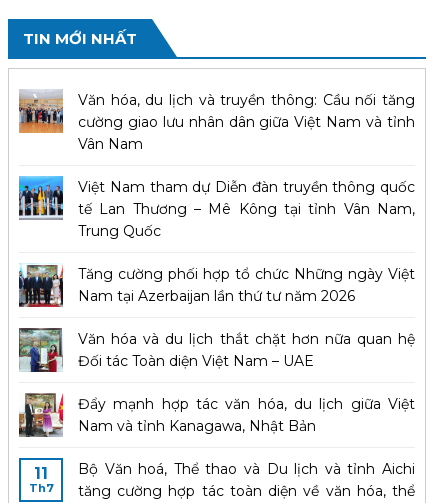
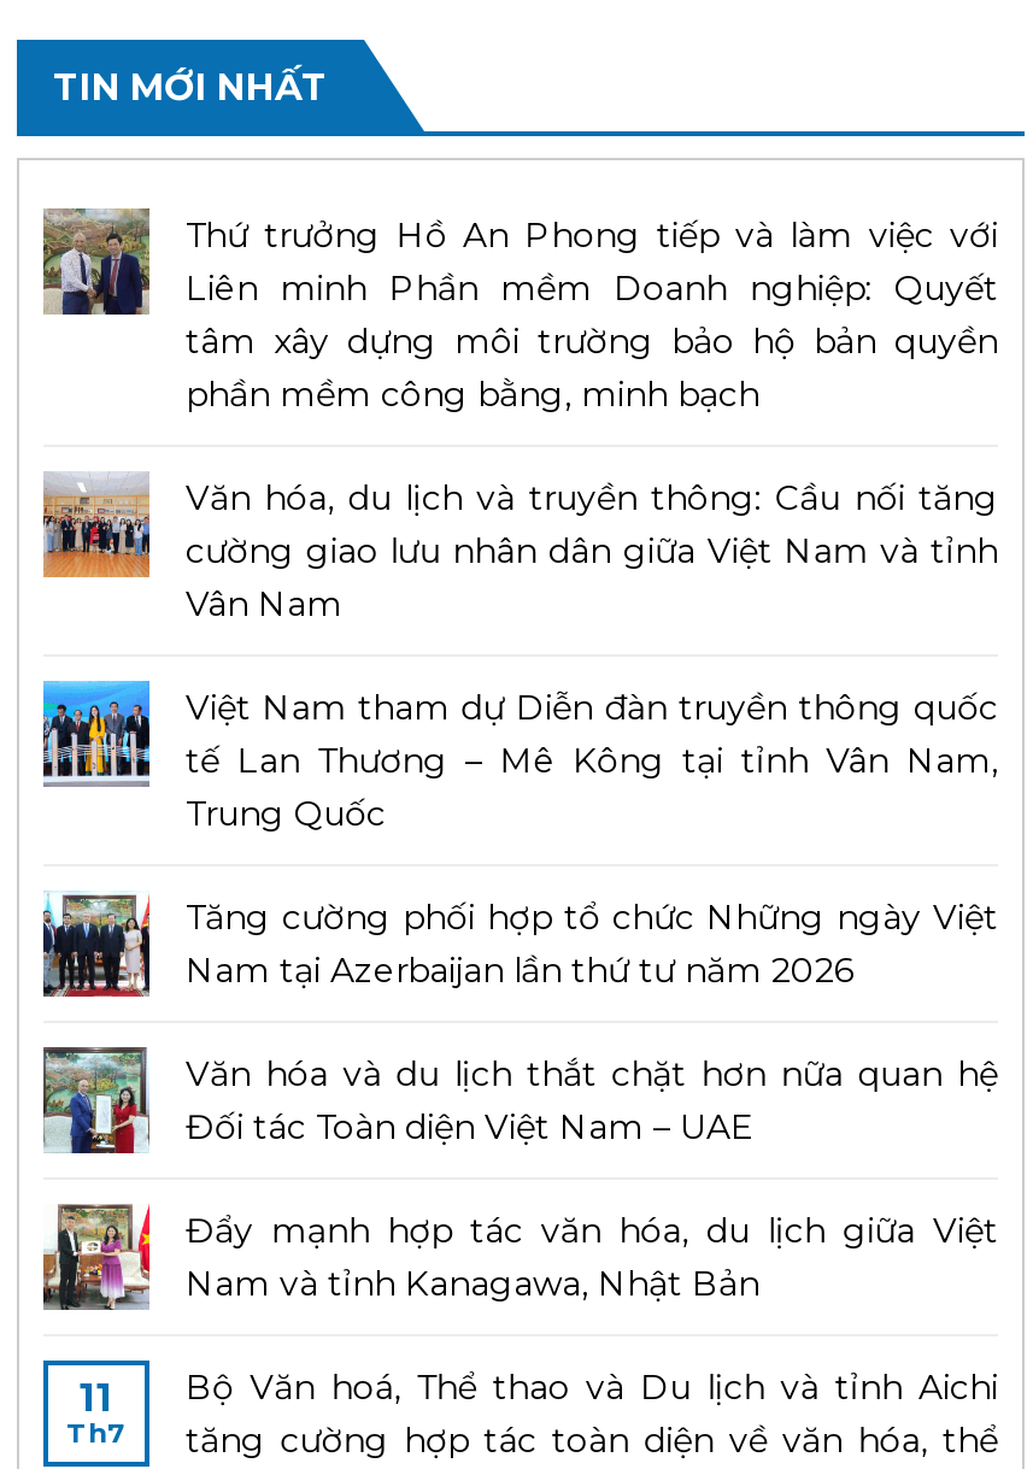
none -> [43,208,998,416] [image] | Thứ trưởng Hồ An Phong tiếp và làm việc với | Liên minh Phần mềm Doanh nghiệp: Quyết | tâm xây dựng môi trường bảo hộ bản quyền | phần mềm công bằng, minh bạch

